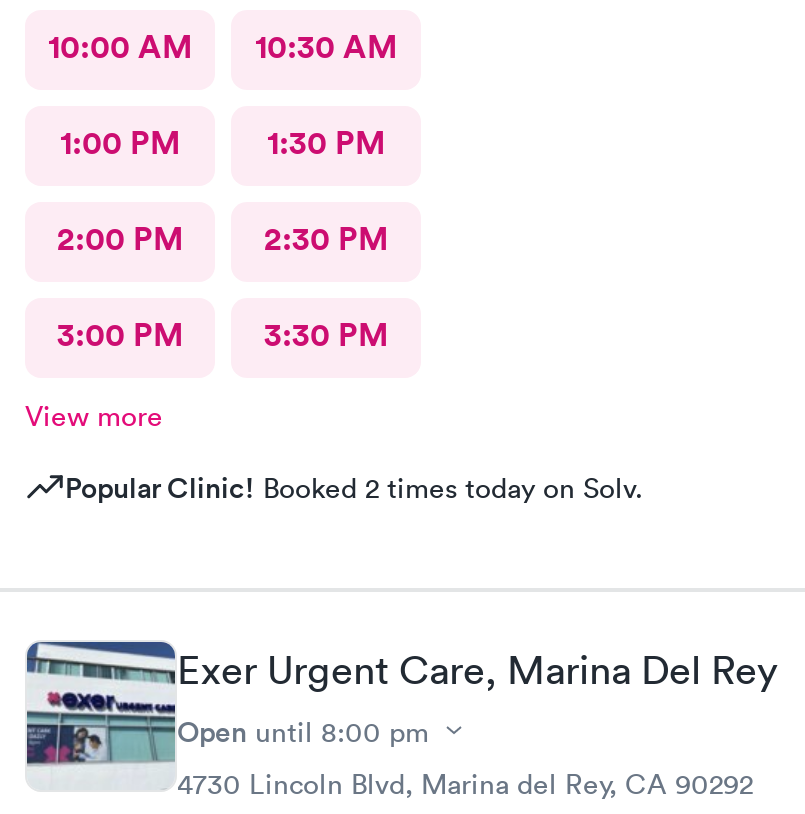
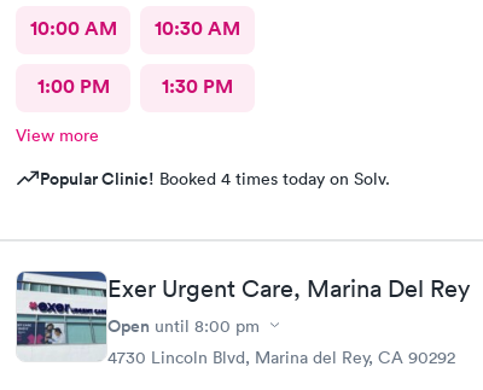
[57,218,388,356] 2:00 PM | 2:30 PM | 3:00 PM | 3:30 PM -> none
[65,468,643,508] Popular Clinic! Booked 2 times today on Solv. -> [40,167,390,191] Popular Clinic! Booked 4 times today on Solv.

